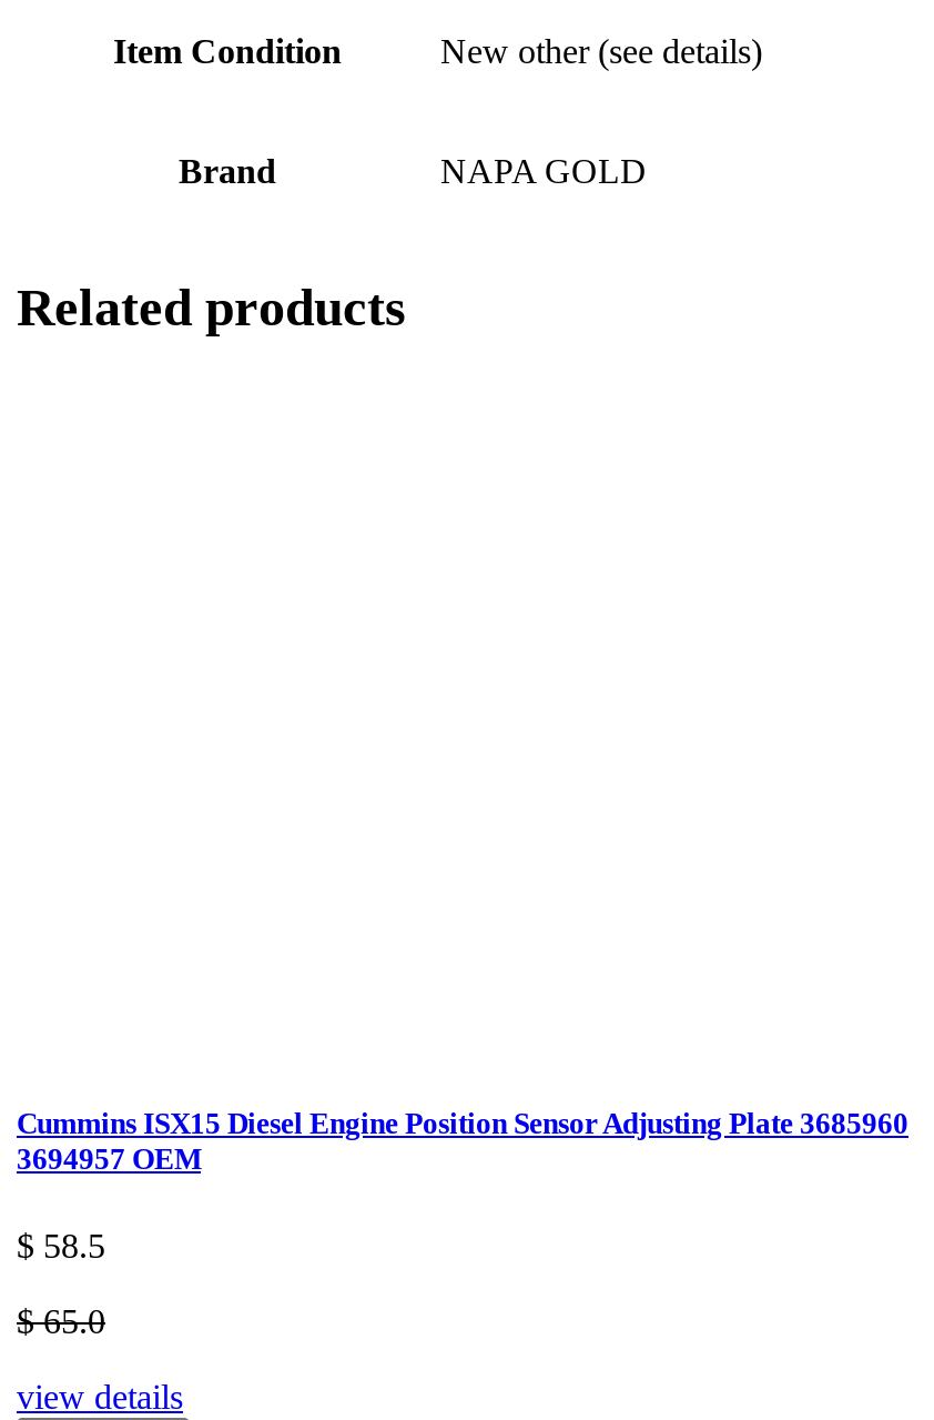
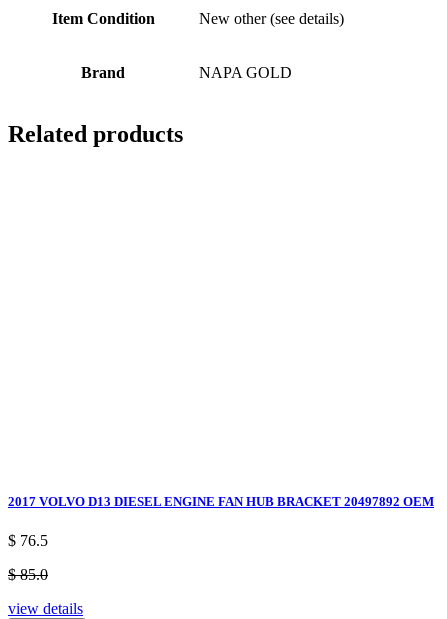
[17,1106,908,1175] Cummins ISX15 Diesel Engine Position Sensor Adjusting Plate 3685960 | 3694957 OEM -> [8,494,434,509] 2017 VOLVO D13 DIESEL ENGINE FAN HUB BRACKET 20497892 OEM
[17,1226,105,1264] $ 58.5 -> [8,532,48,549] $ 76.5
[17,1302,105,1340] $ 65.0 -> [8,566,48,583] $ 85.0

